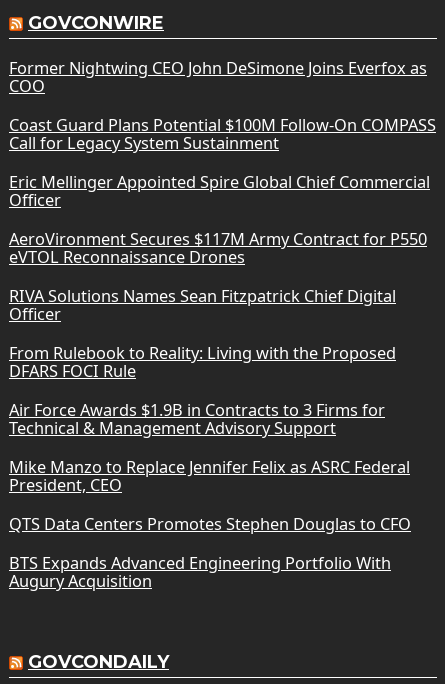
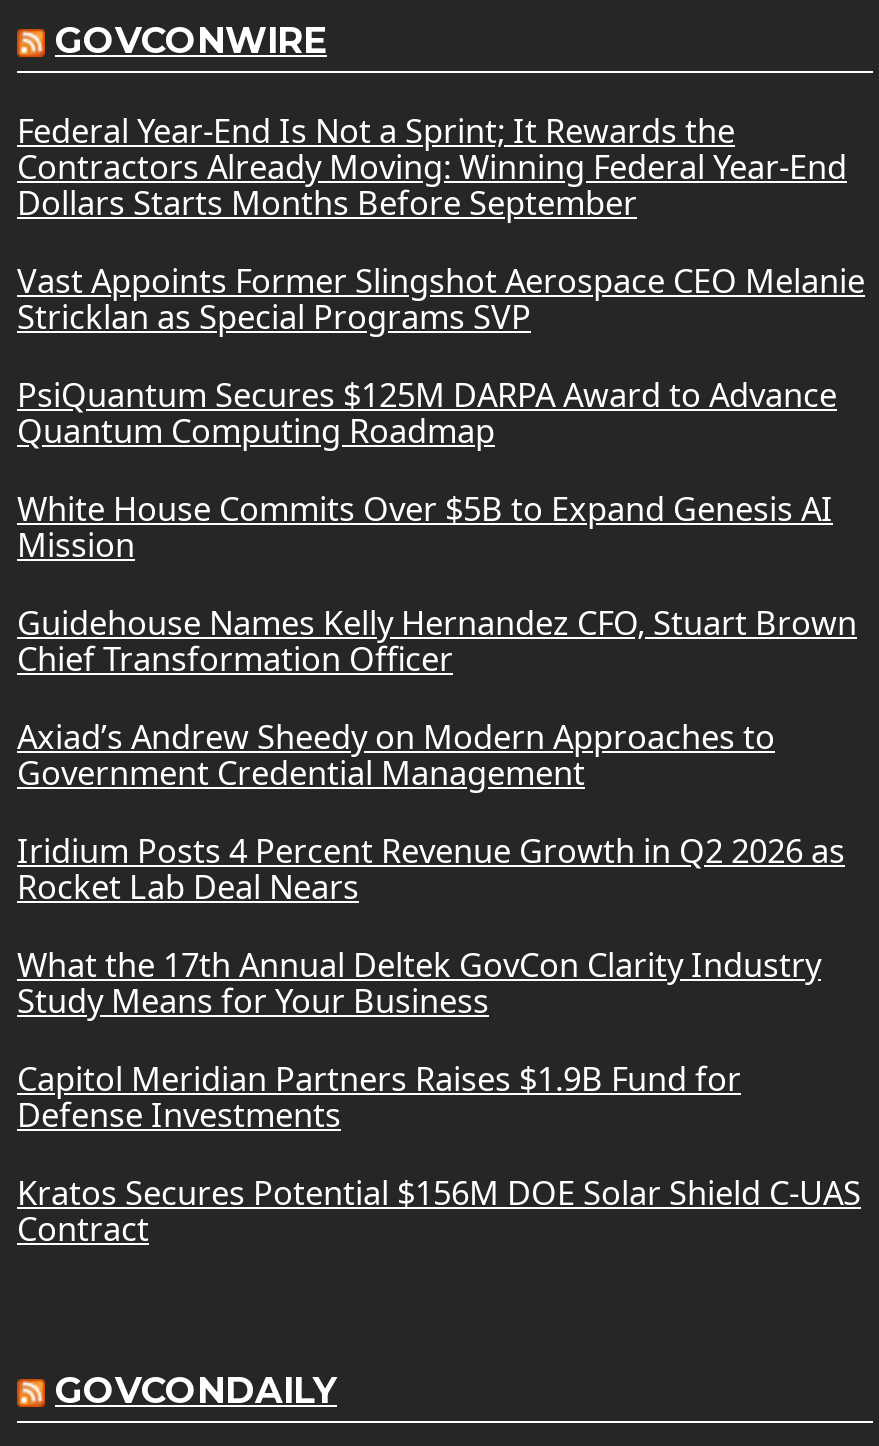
[9,57,427,97] Former Nightwing CEO John DeSimone Joins Everfox as | COO -> [17,109,847,225] Federal Year-End Is Not a Sprint; It Rewards the | Contractors Already Moving: Winning Federal Year-End | Dollars Starts Months Before September
[9,114,436,154] Coast Guard Plans Potential $100M Follow-On COMPASS | Call for Legacy System Sustainment -> [17,259,865,339] Vast Appoints Former Slingshot Aerospace CEO Melanie | Stricklan as Special Programs SVP
[9,171,430,211] Eric Mellinger Appointed Spire Global Chief Commercial | Officer -> [17,373,837,453] PsiQuantum Secures $125M DARPA Award to Advance | Quantum Computing Roadmap
[9,228,427,268] AeroVironment Secures $117M Army Contract for P550 | eVTOL Reconnaissance Drones -> [17,487,833,567] White House Commits Over $5B to Expand Genesis AI | Mission
[9,285,396,325] RIVA Solutions Names Sean Fitzpatrick Chief Digital | Officer -> [17,601,857,681] Guidehouse Names Kelly Hernandez CFO, Stuart Brown | Chief Transformation Officer
[9,342,396,382] From Rulebook to Reality: Living with the Proposed | DFARS FOCI Rule -> [17,715,775,795] Axiad’s Andrew Sheedy on Modern Approaches to | Government Credential Management
[9,399,385,439] Air Force Awards $1.9B in Contracts to 3 Firms for | Technical & Management Advisory Support -> [17,829,845,909] Iridium Posts 4 Percent Revenue Growth in Q2 2026 as | Rocket Lab Deal Nears
[9,456,410,496] Mike Manzo to Replace Jennifer Felix as ASRC Federal | President, CEO -> [17,943,821,1023] What the 17th Annual Deltek GovCon Clarity Industry | Study Means for Your Business
[9,513,411,535] QTS Data Centers Promotes Stephen Douglas to CFO -> [17,1057,741,1137] Capitol Meridian Partners Raises $1.9B Fund for | Defense Investments
[9,552,391,592] BTS Expands Advanced Engineering Portfolio With | Augury Acquisition -> [17,1171,861,1251] Kratos Secures Potential $156M DOE Solar Shield C-UAS | Contract

